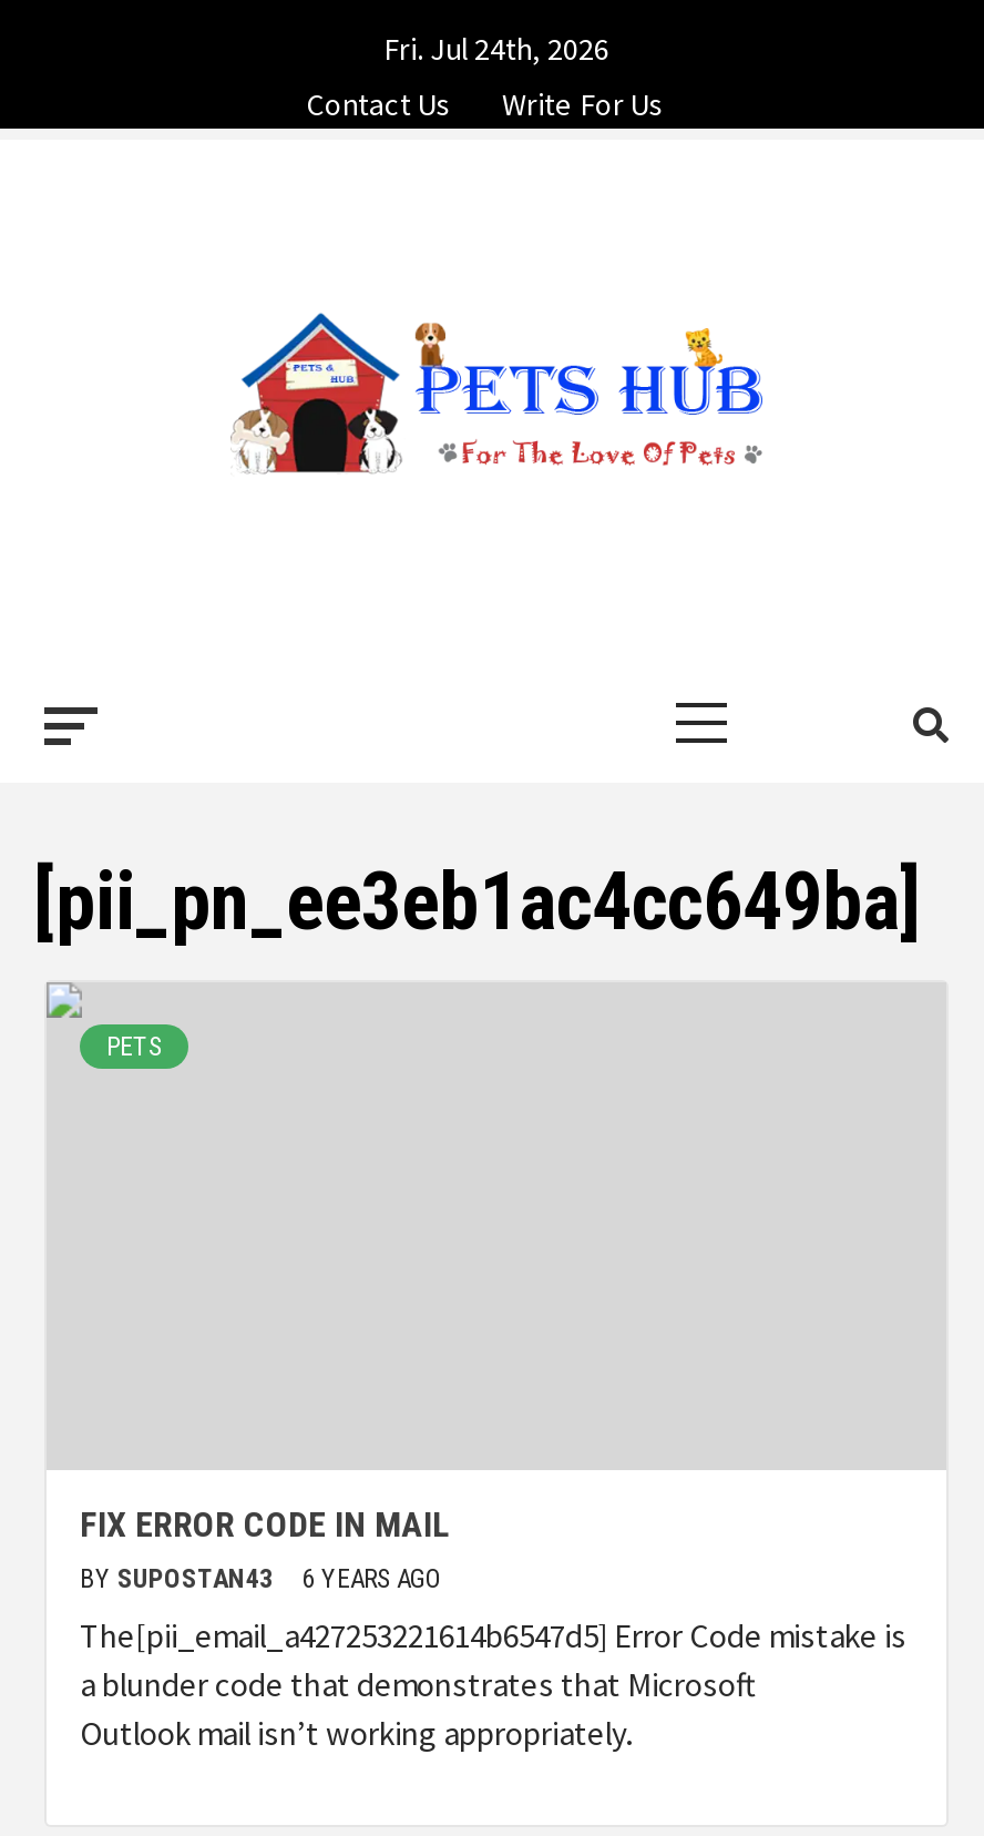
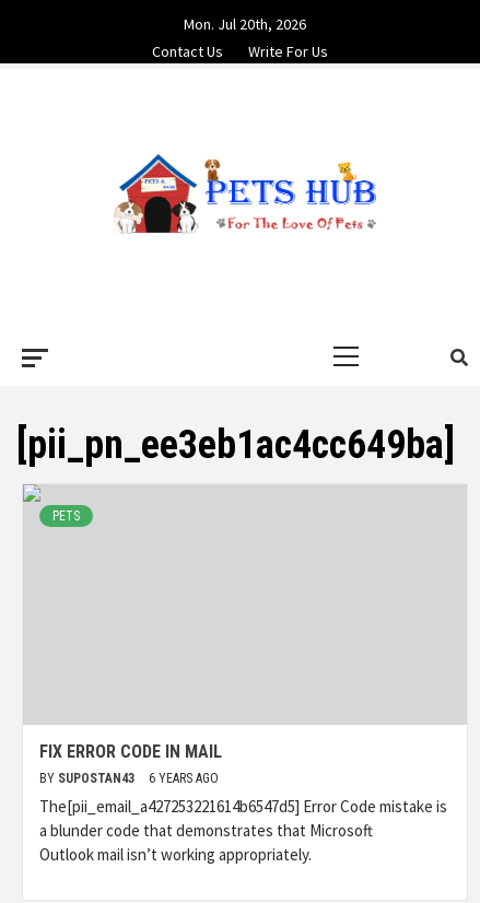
[383,29,609,69] Fri. Jul 24th, 2026 -> [184,14,306,34] Mon. Jul 20th, 2026

